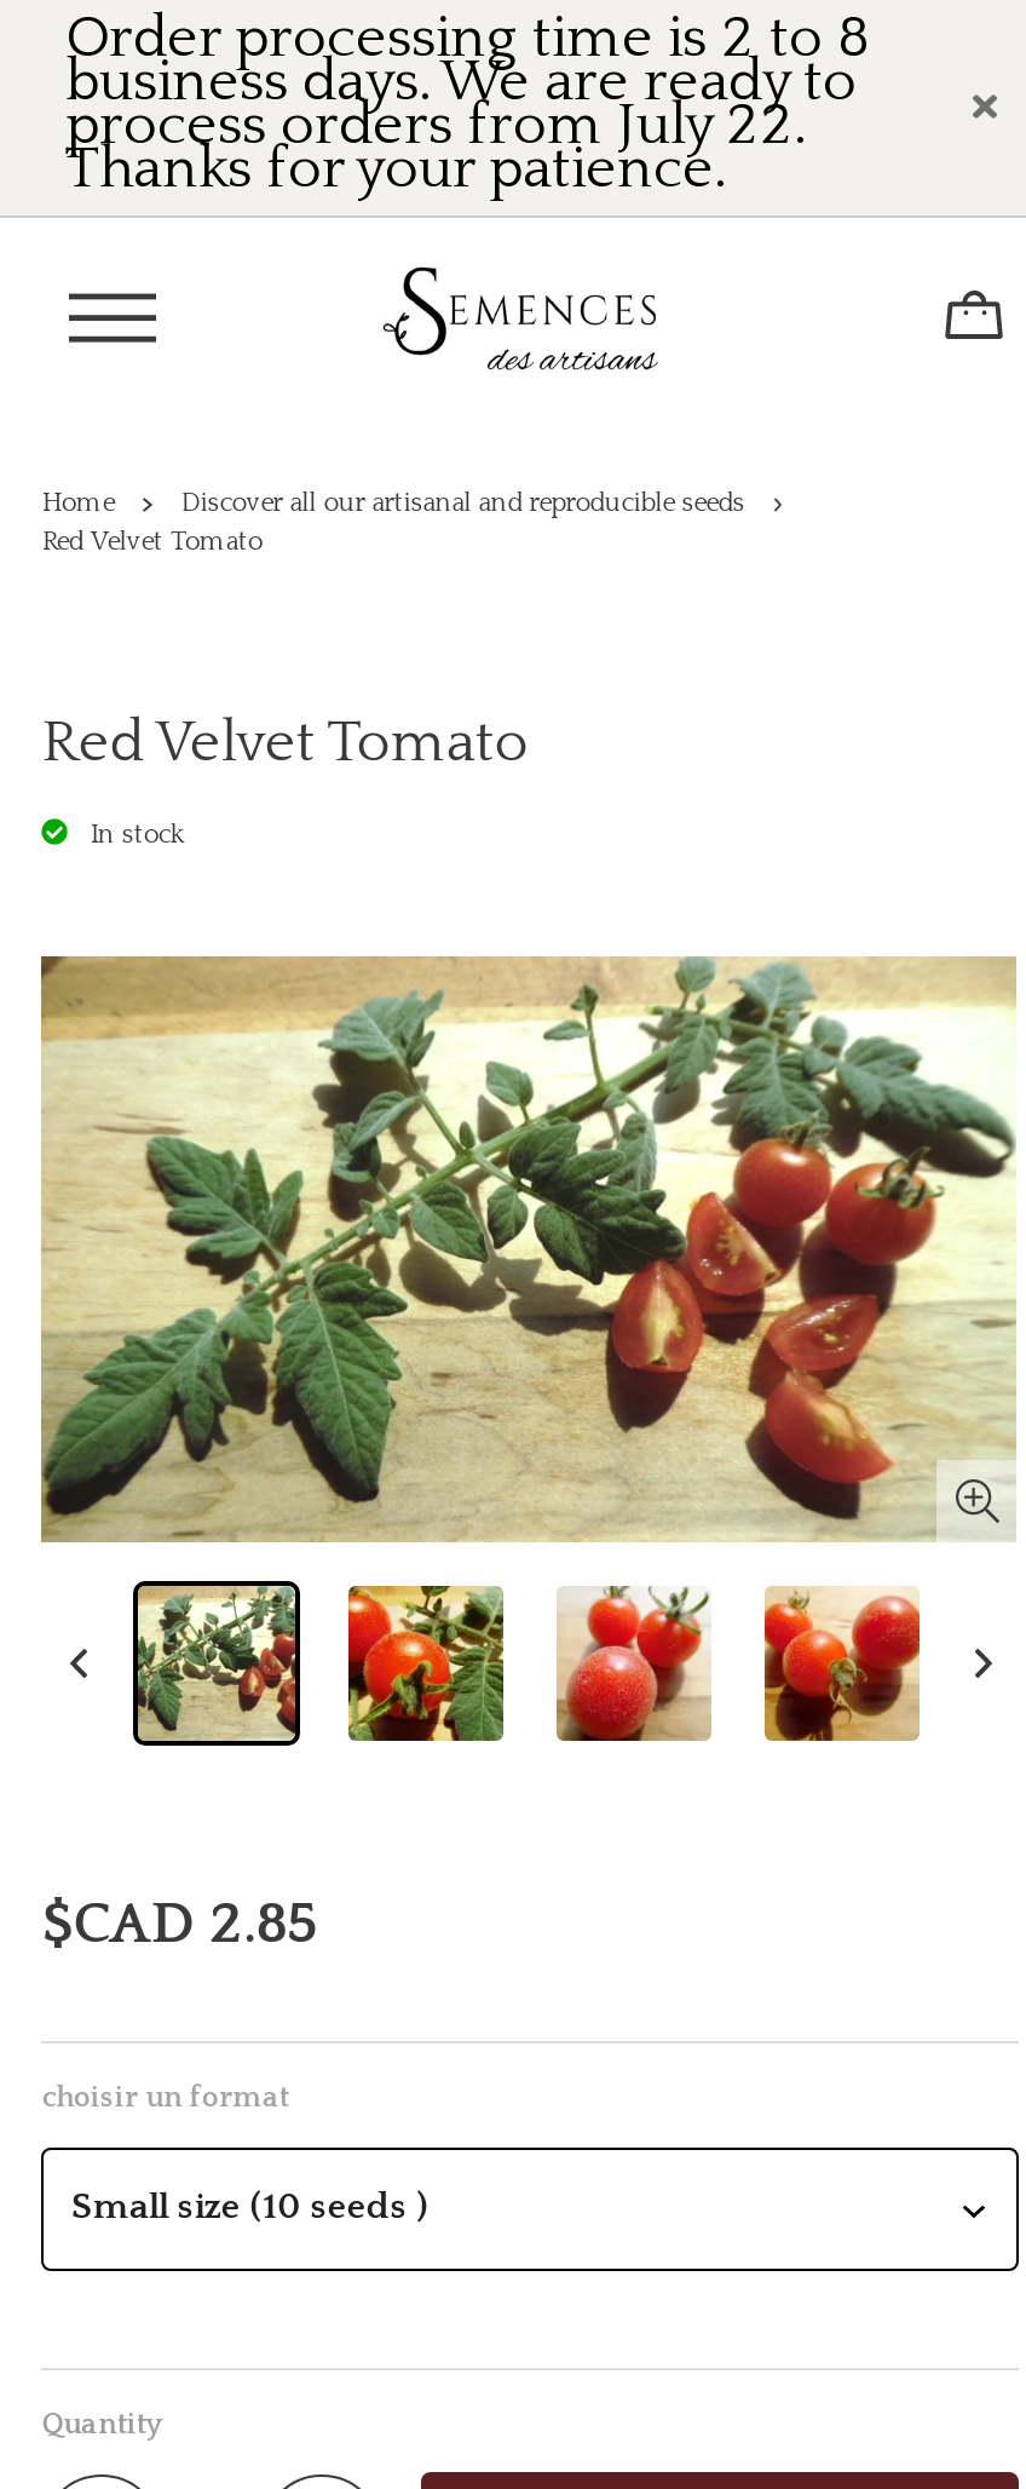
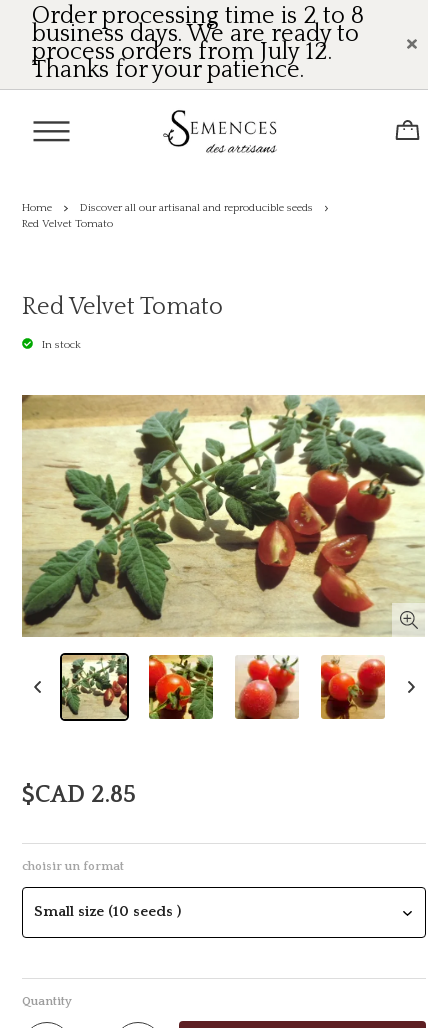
[65,94,803,157] process orders from July 22. -> [32,39,332,65] process orders from July 12.

